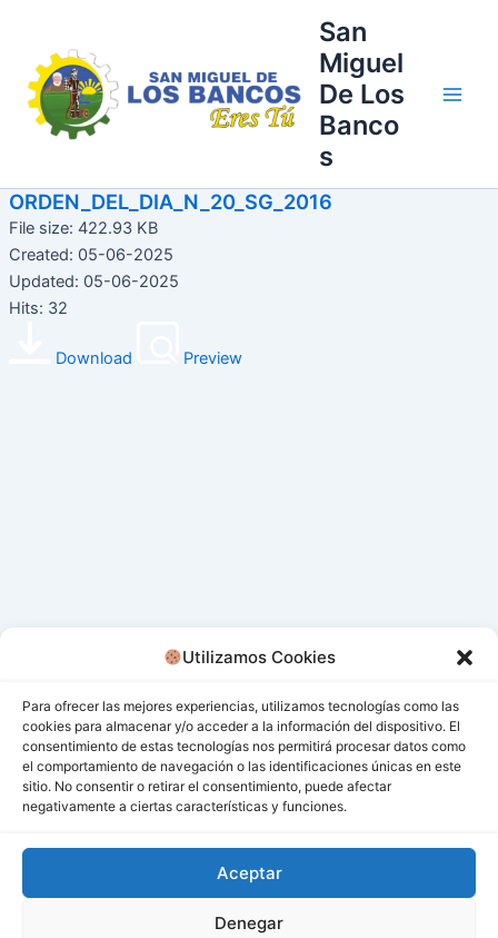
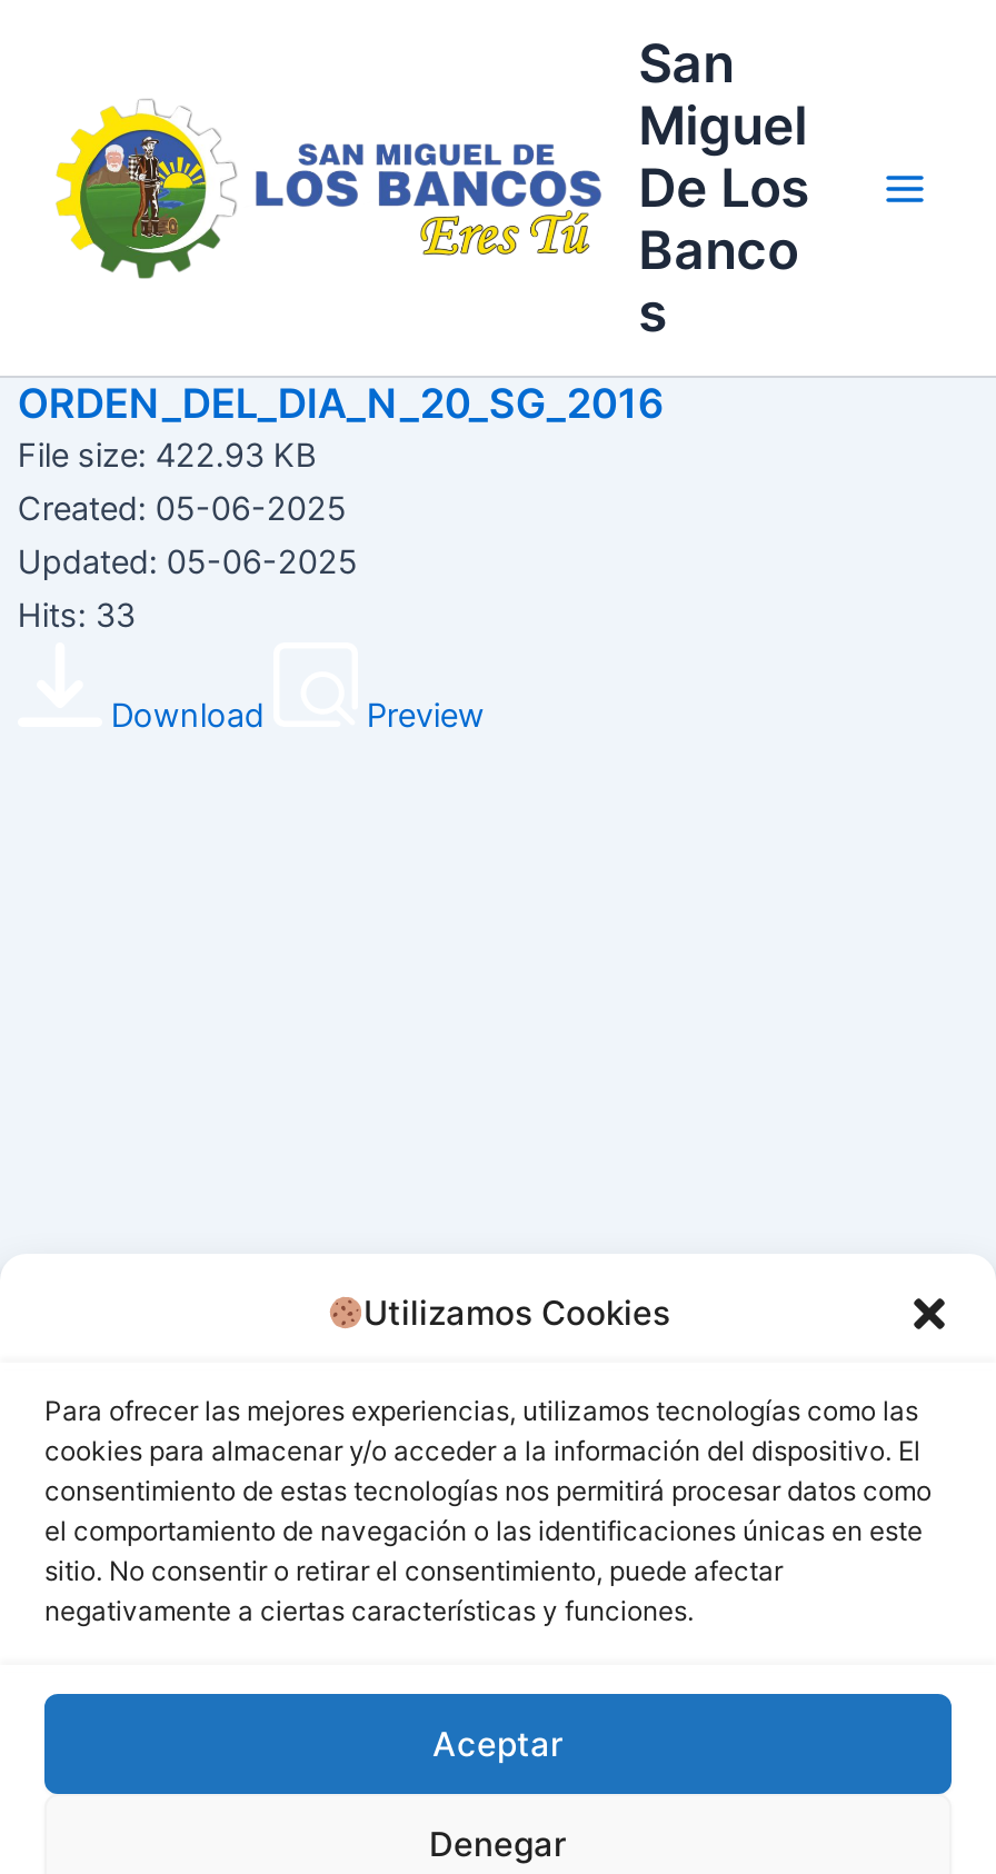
[9,298,68,318] Hits: 32 -> [18,596,135,636] Hits: 33

